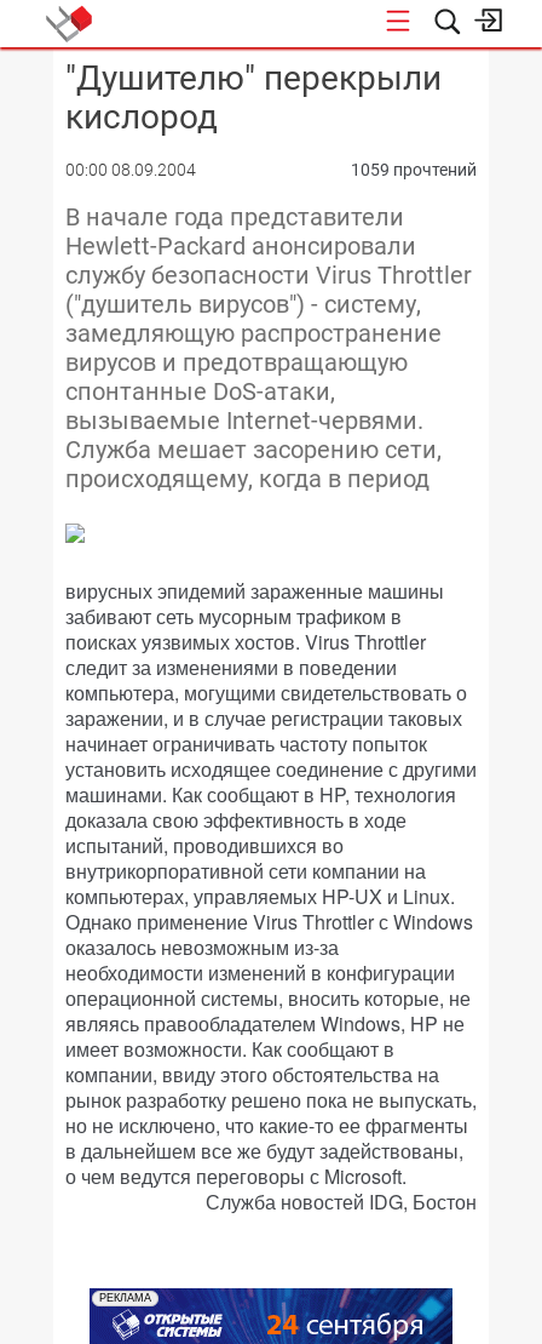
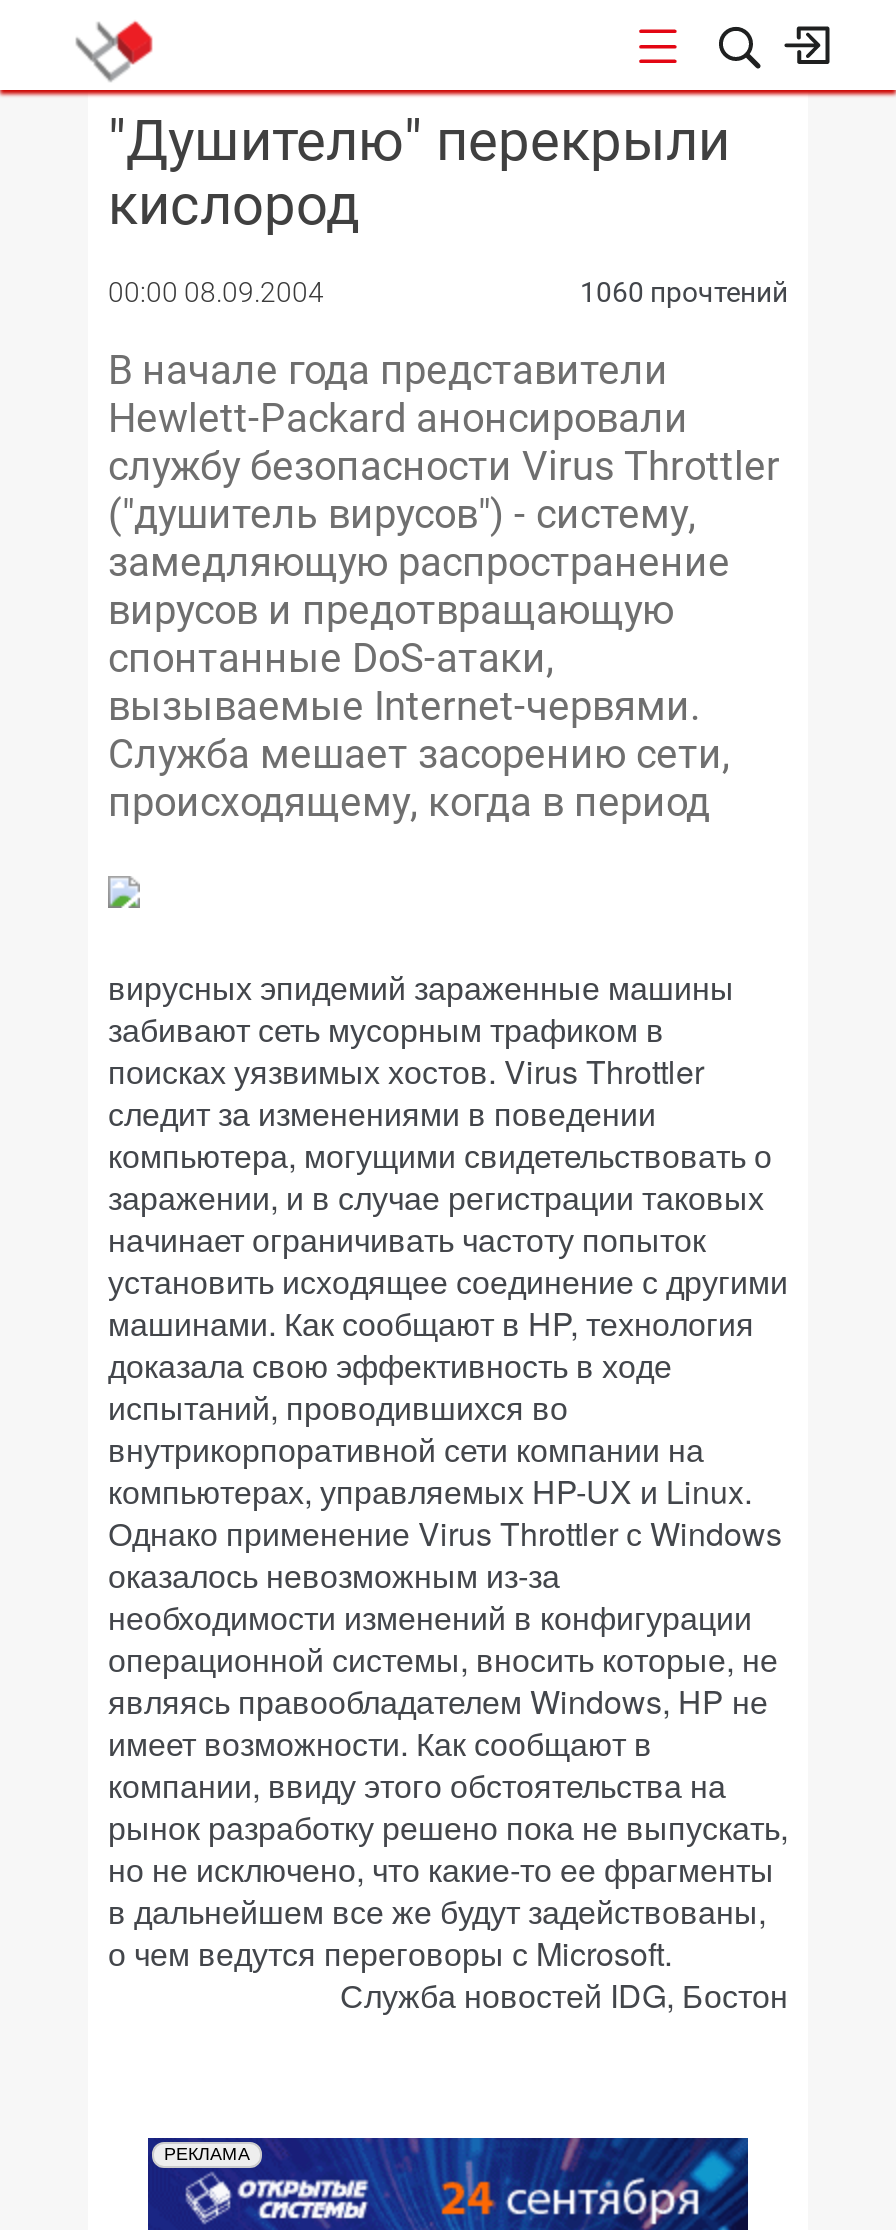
[351,160,477,179] 1059 прочтений -> [580,276,788,308] 1060 прочтений

